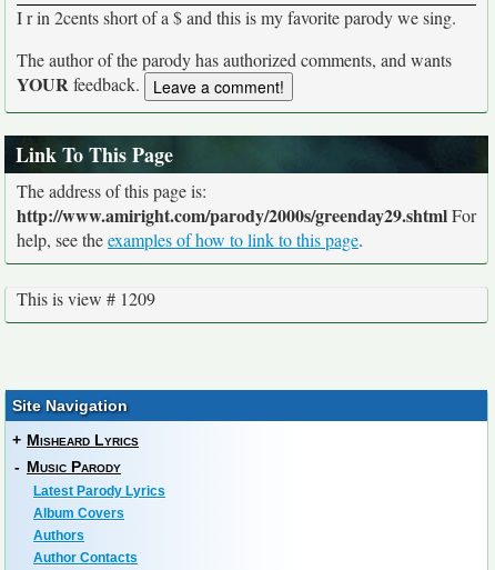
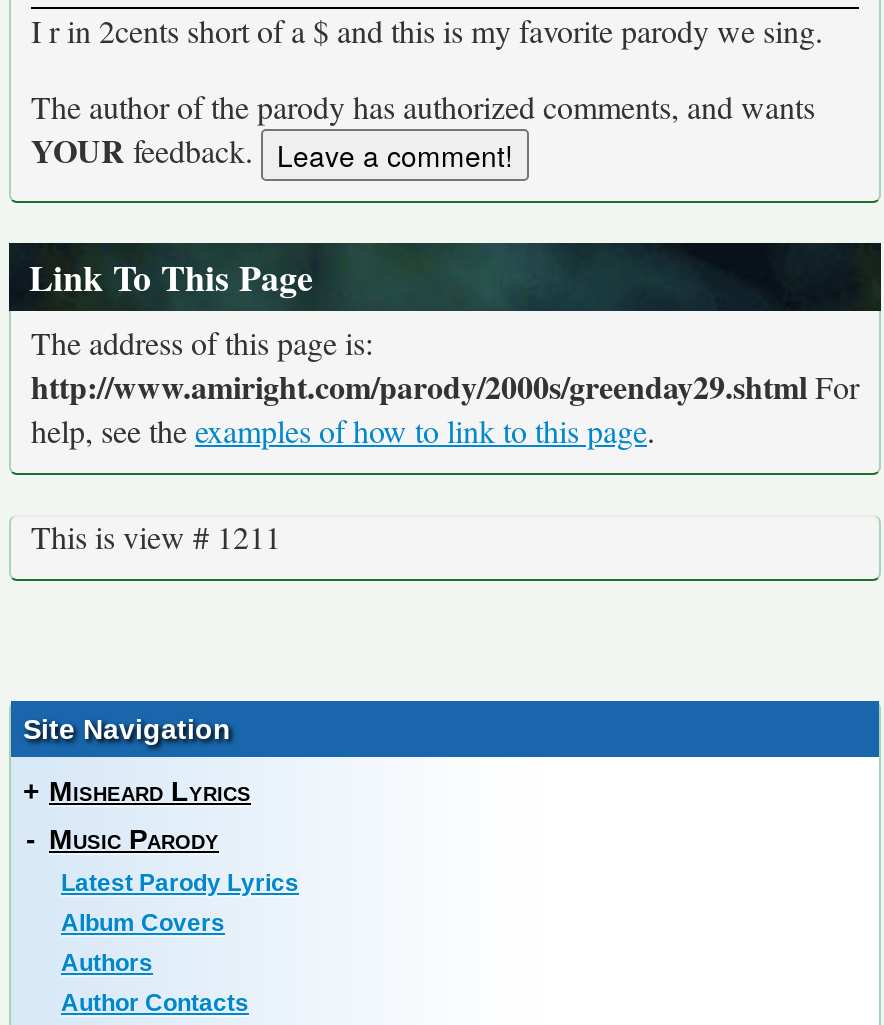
[17,287,155,310] This is view # 1209 -> [31,516,281,558] This is view # 1211

